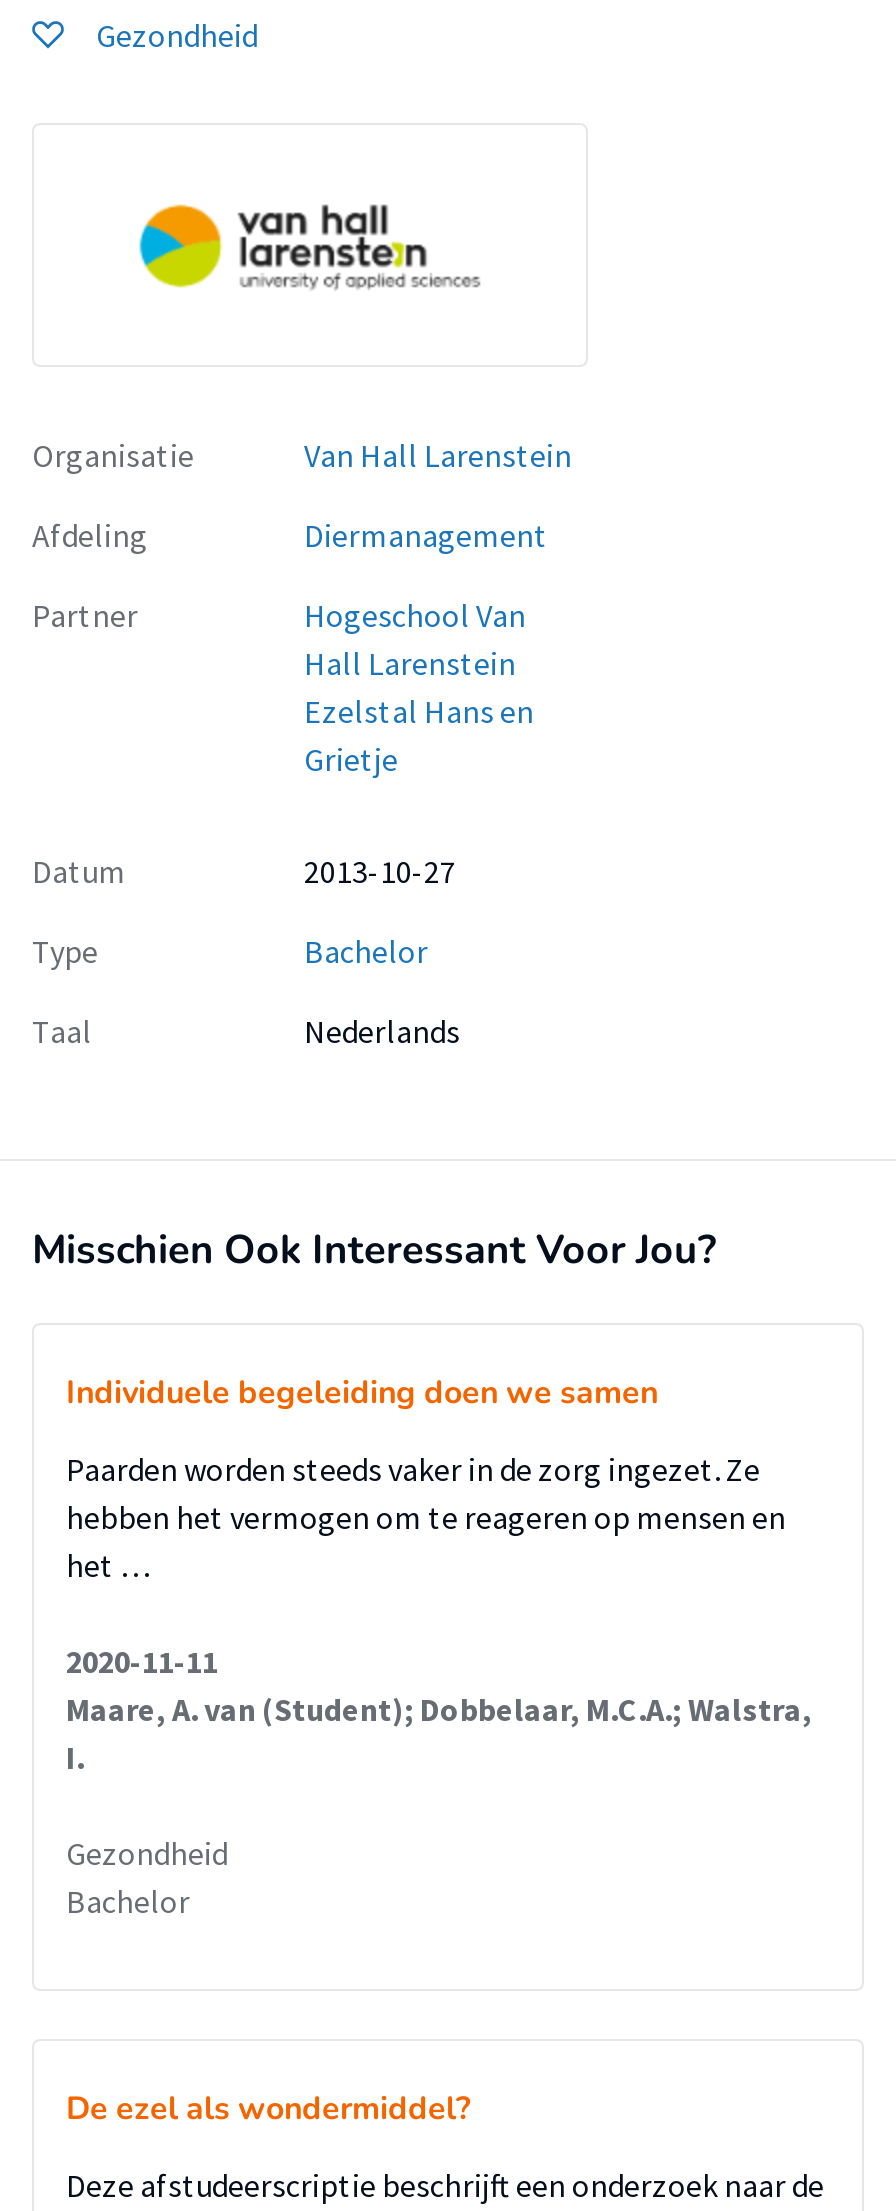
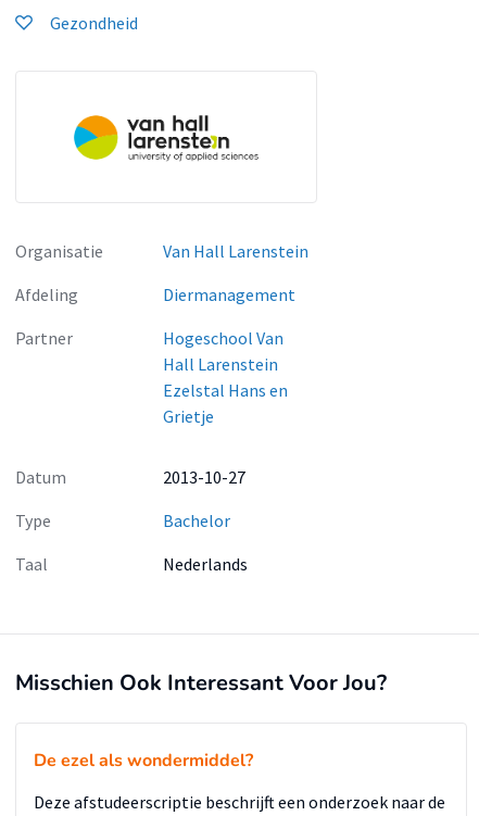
[66,1371,812,1921] Individuele begeleiding doen we samen | Paarden worden steeds vaker in de zorg ingezet. Ze | hebben het vermogen om te reageren op mensen en | het … | 2020-11-11 | Maare, A. van (Student); Dobbelaar, M.C.A.; Walstra, | I. | Gezondheid | Bachelor -> none

